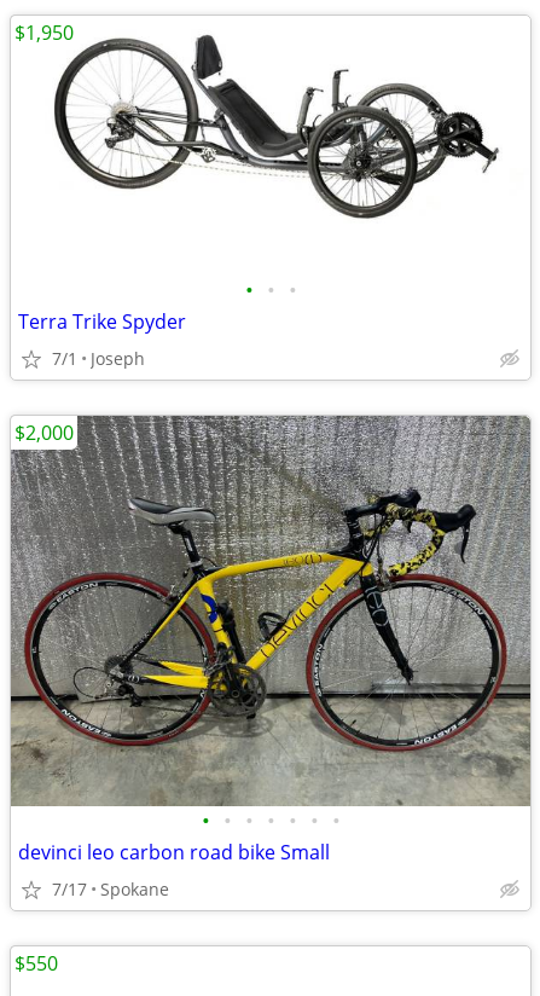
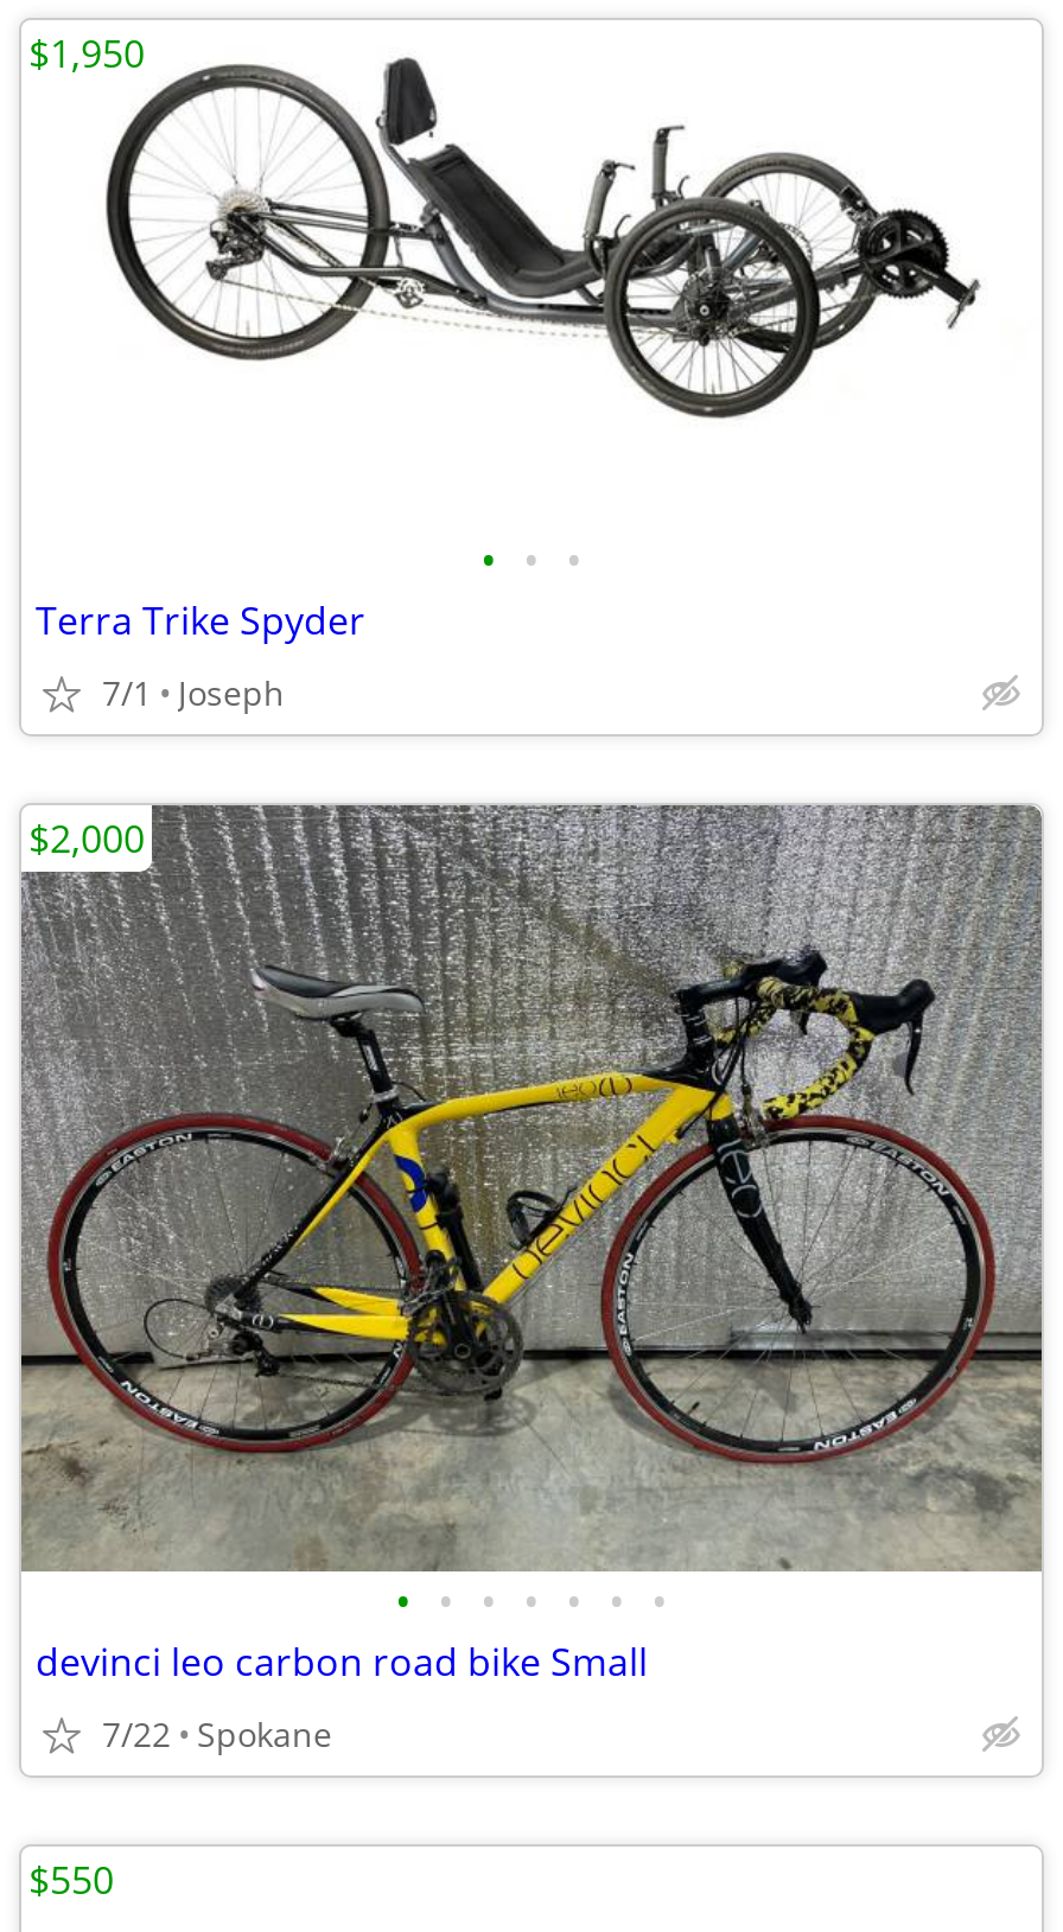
[52,878,169,901] 7/17 Spokane -> [102,1711,332,1756] 7/22 Spokane

